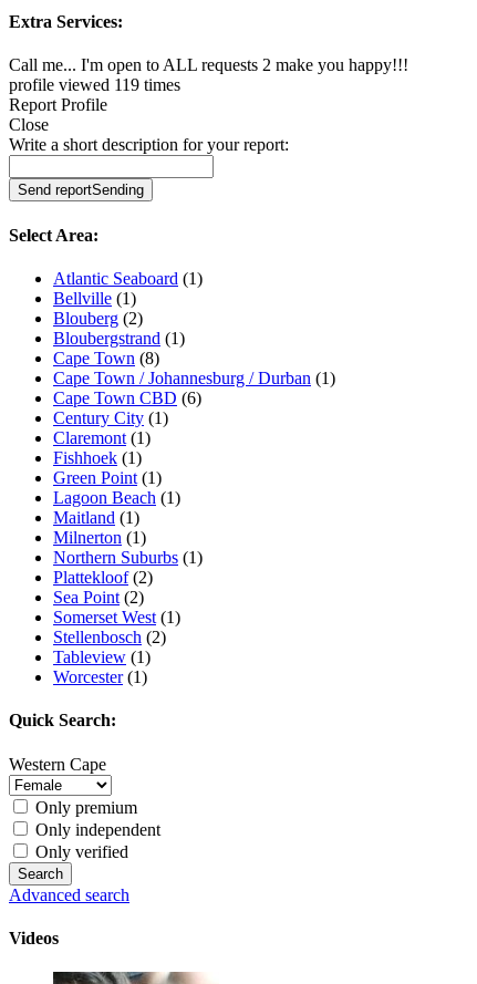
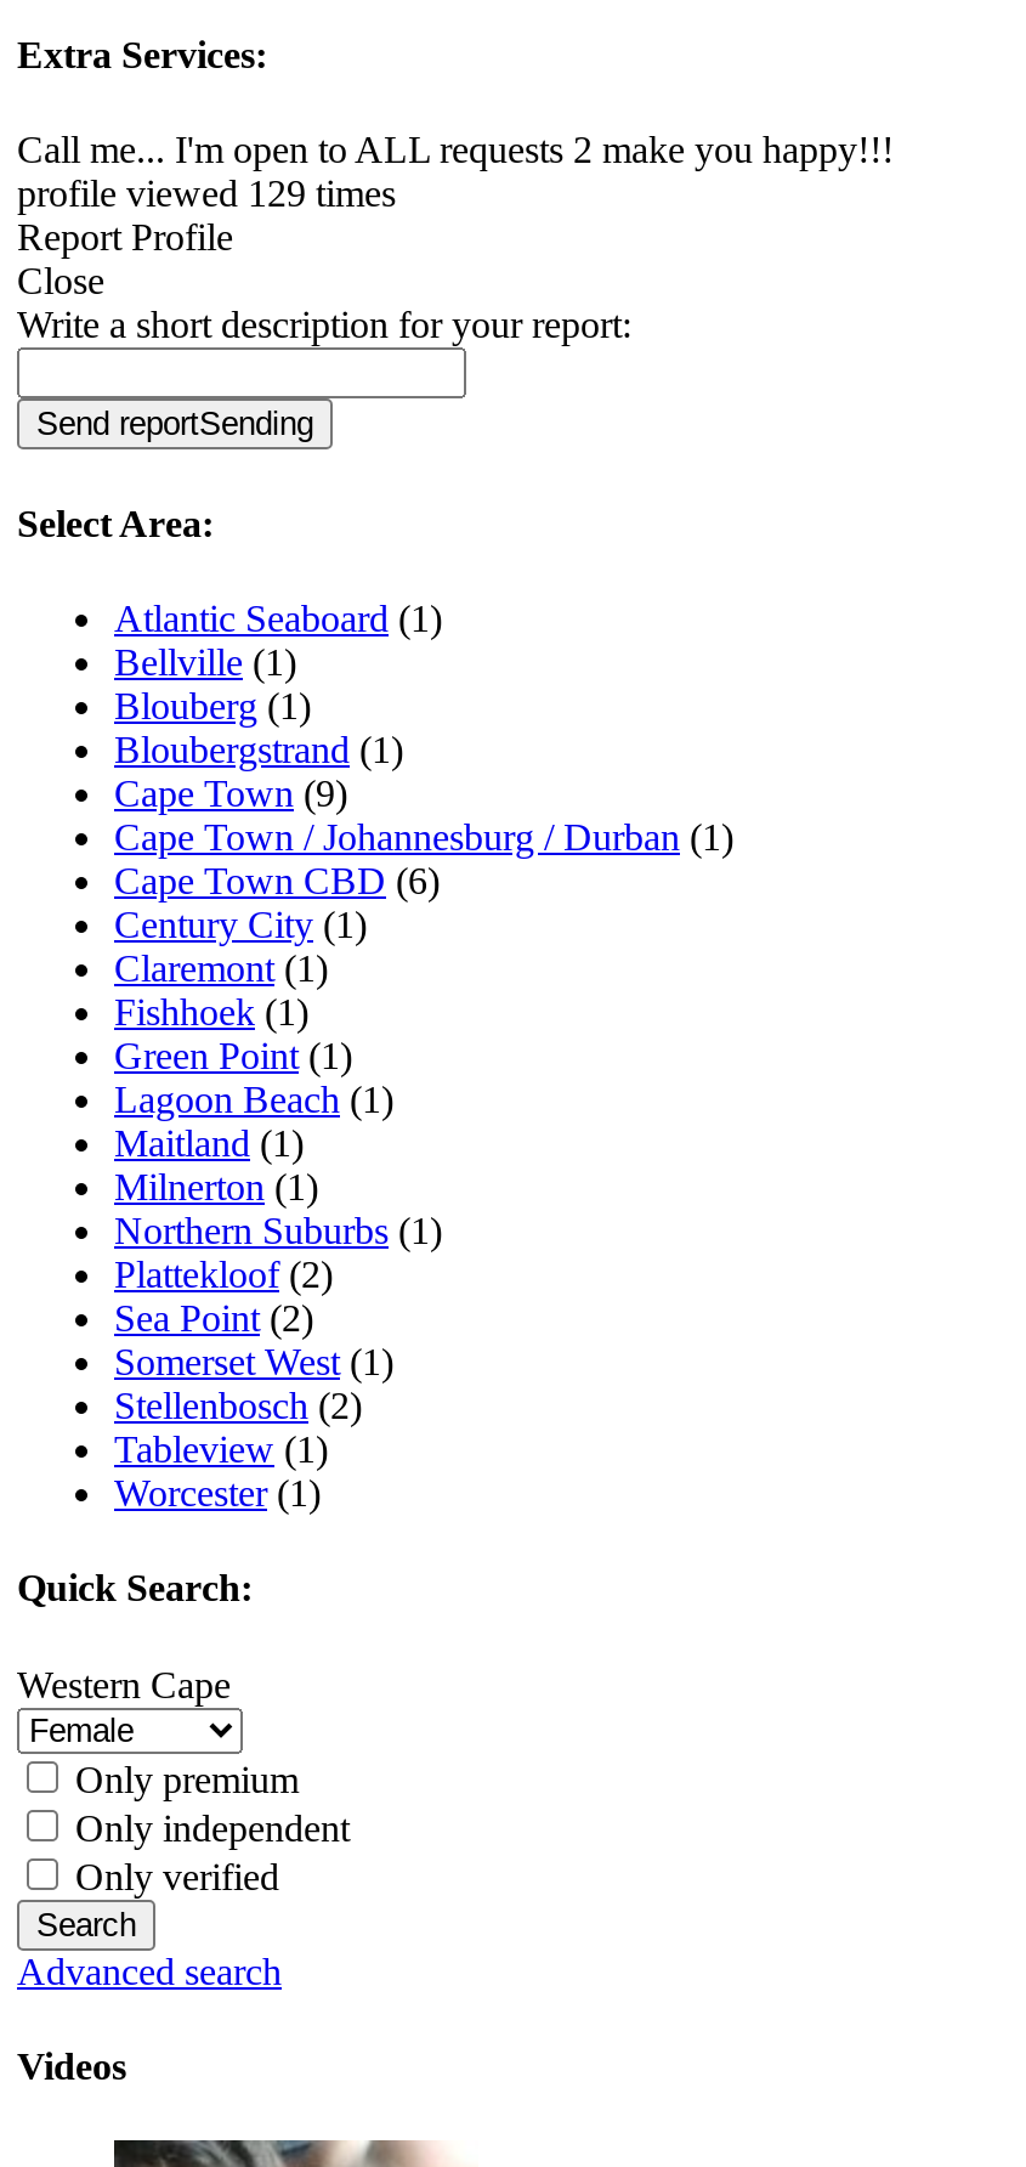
[9,76,180,95] profile viewed 119 times -> [17,173,396,215] profile viewed 129 times
[53,309,143,328] Blouberg(2) -> [114,685,311,726] Blouberg(1)
[53,349,159,367] Cape Town (8) -> [114,773,347,814] Cape Town (9)

